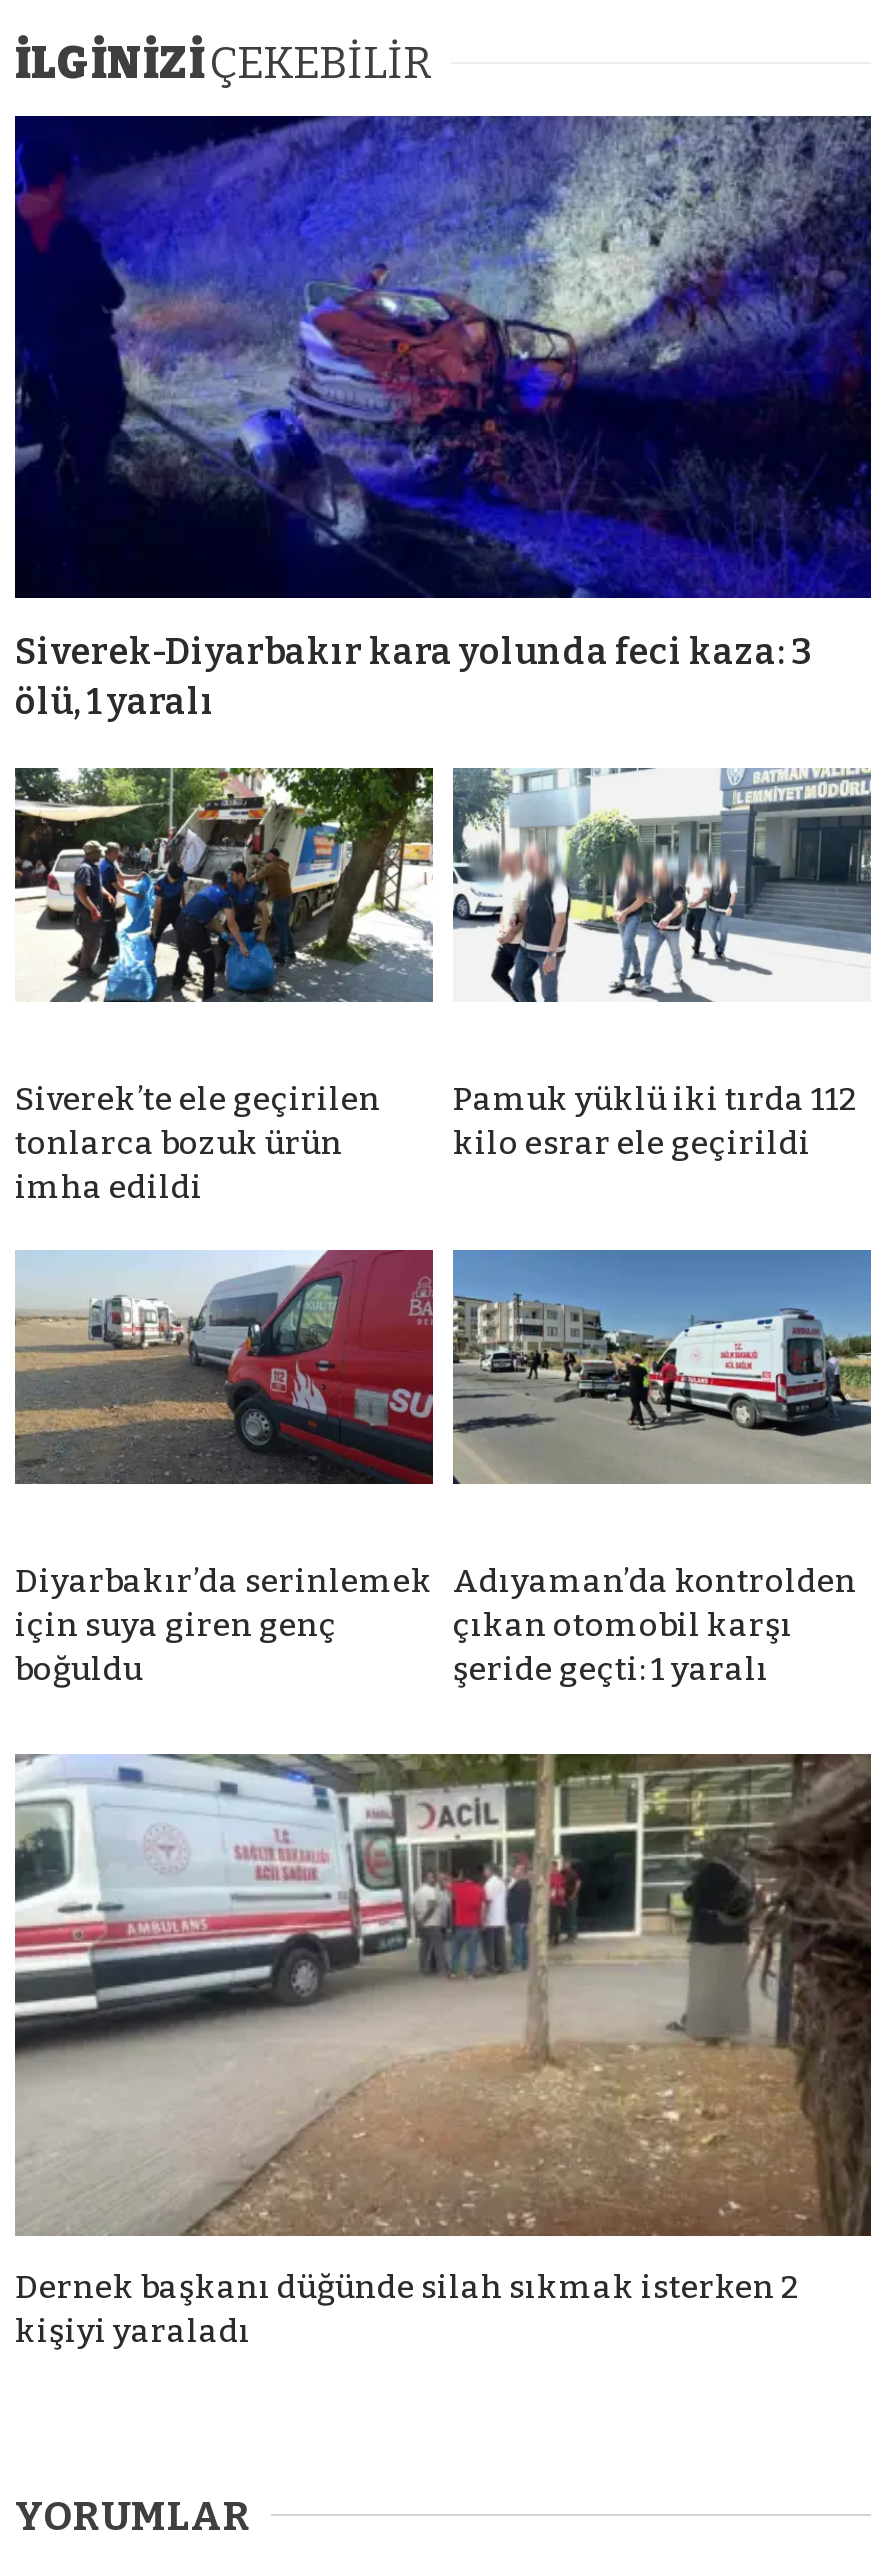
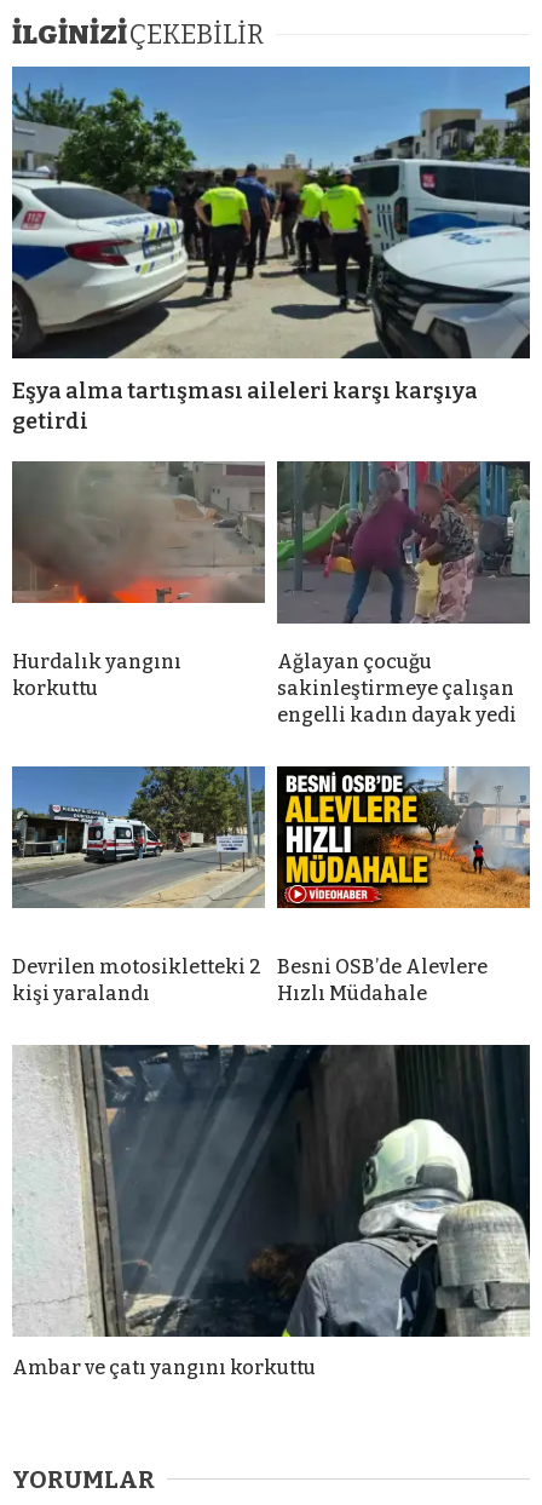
[13,114,873,724] [image] | Siverek-Diyarbakır kara yolunda feci kaza: 3 | ölü, 1 yaralı -> [11,65,531,434] [image] | Eşya alma tartışması aileleri karşı karşıya | getirdi
[15,768,433,1206] [image] | Siverek’te ele geçirilen | tonlarca bozuk ürün | imha edildi -> [11,460,266,700] [image] | Hurdalık yangını | korkuttu
[453,768,871,1036] [image] -> [276,460,531,601] [image]
[453,1080,859,1162] Pamuk yüklü iki tırda 112 | kilo esrar ele geçirildi -> [277,650,517,726] Ağlayan çocuğu | sakinleştirmeye çalışan | engelli kadın dayak yedi
[15,1248,433,1506] [image] -> [12,753,266,892] [image]
[451,1286,871,1506] [image] -> [277,753,530,892] [image]
[15,1562,433,1688] Diyarbakır’da serinlemek | için suya giren genç | boğuldu -> [12,955,261,1005] Devrilen motosikletteki 2 | kişi yaralandı
[453,1562,857,1688] Adıyaman’da kontrolden | çıkan otomobil karşı | şeride geçti: 1 yaralı -> [277,955,488,1005] Besni OSB’de Alevlere | Hızlı Müdahale
[13,1752,873,2349] [image] | Dernek başkanı düğünde silah sıkmak isterken 2 | kişiyi yaraladı -> [12,1044,530,1378] [image] | Ambar ve çatı yangını korkuttu

